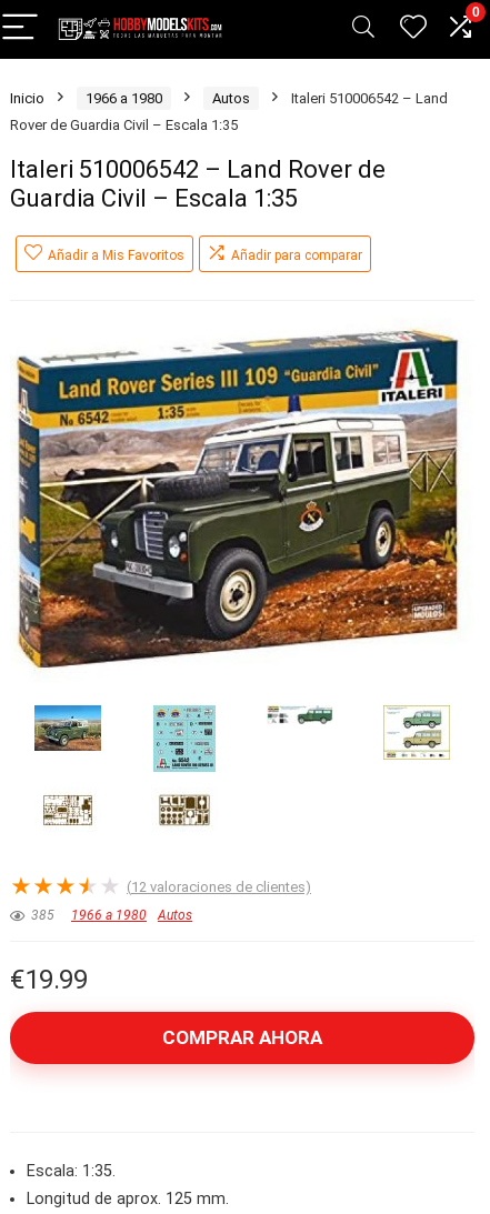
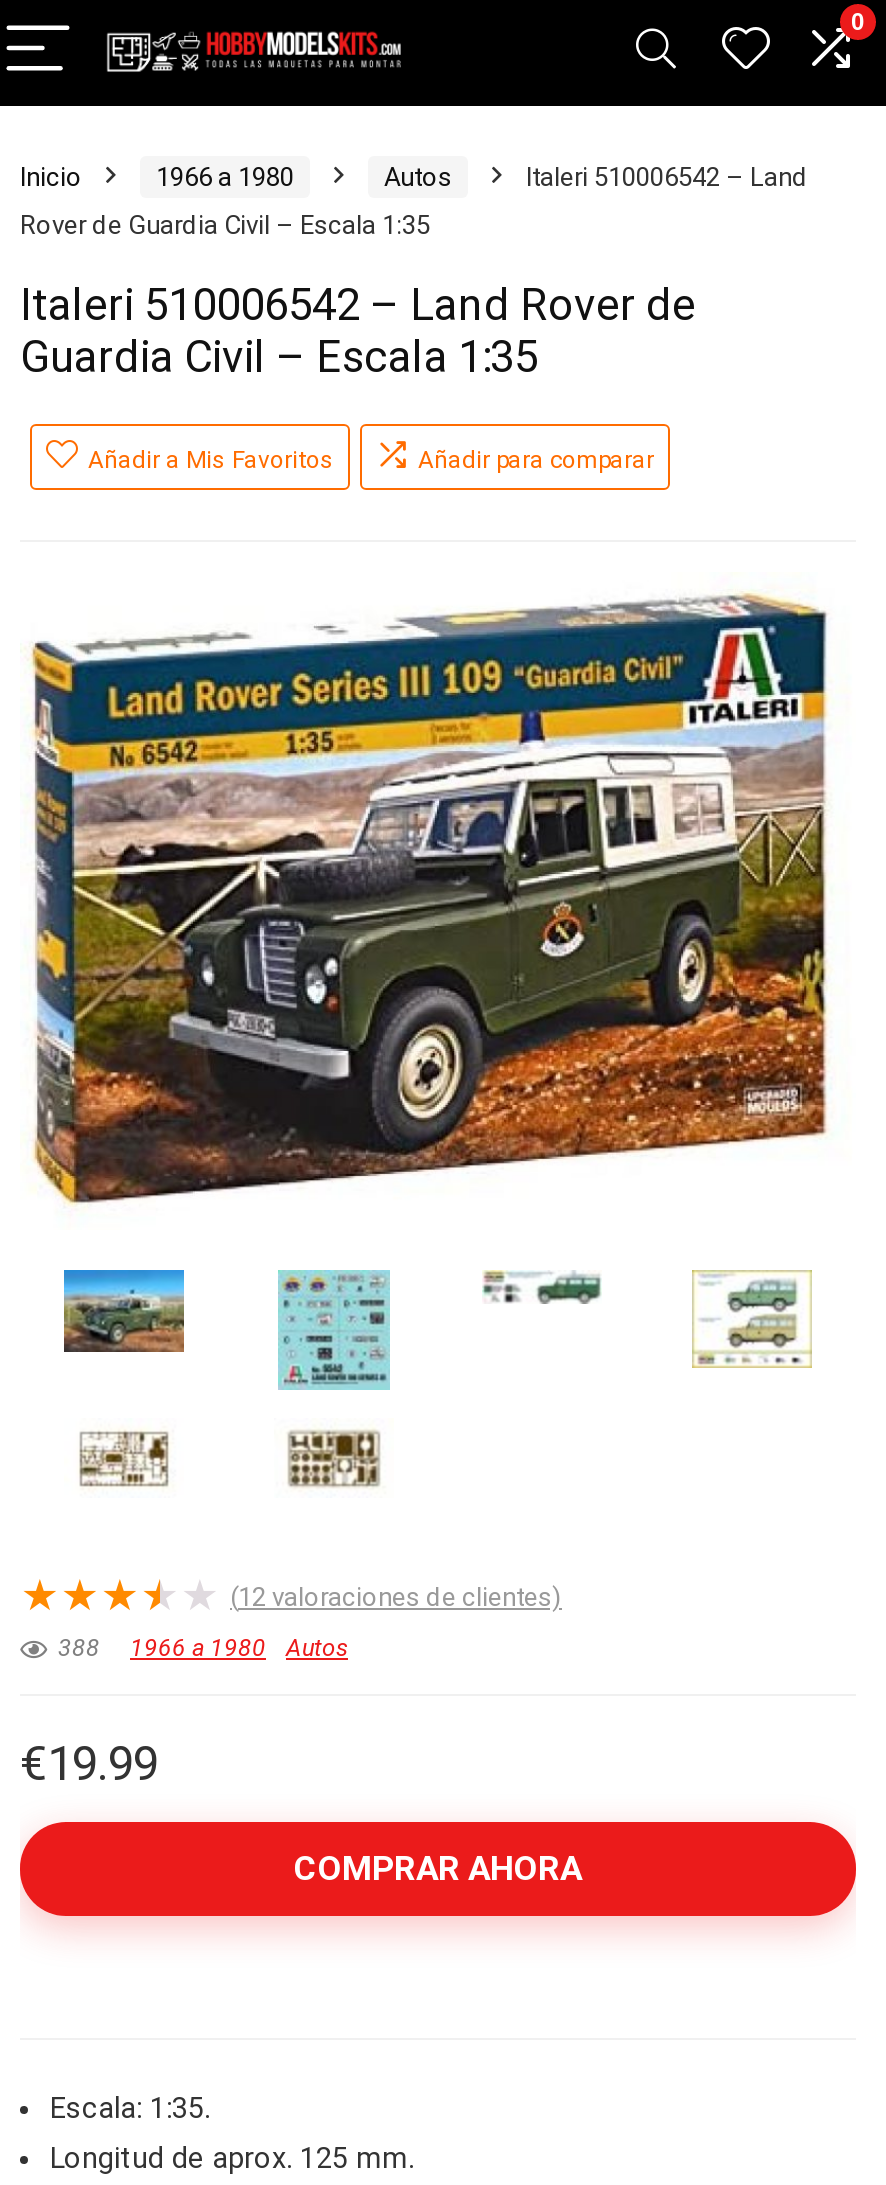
[31,907,192,923] 385 1966 a 1980 Autos -> [58,1633,348,1661] 388 1966 a 1980 Autos

